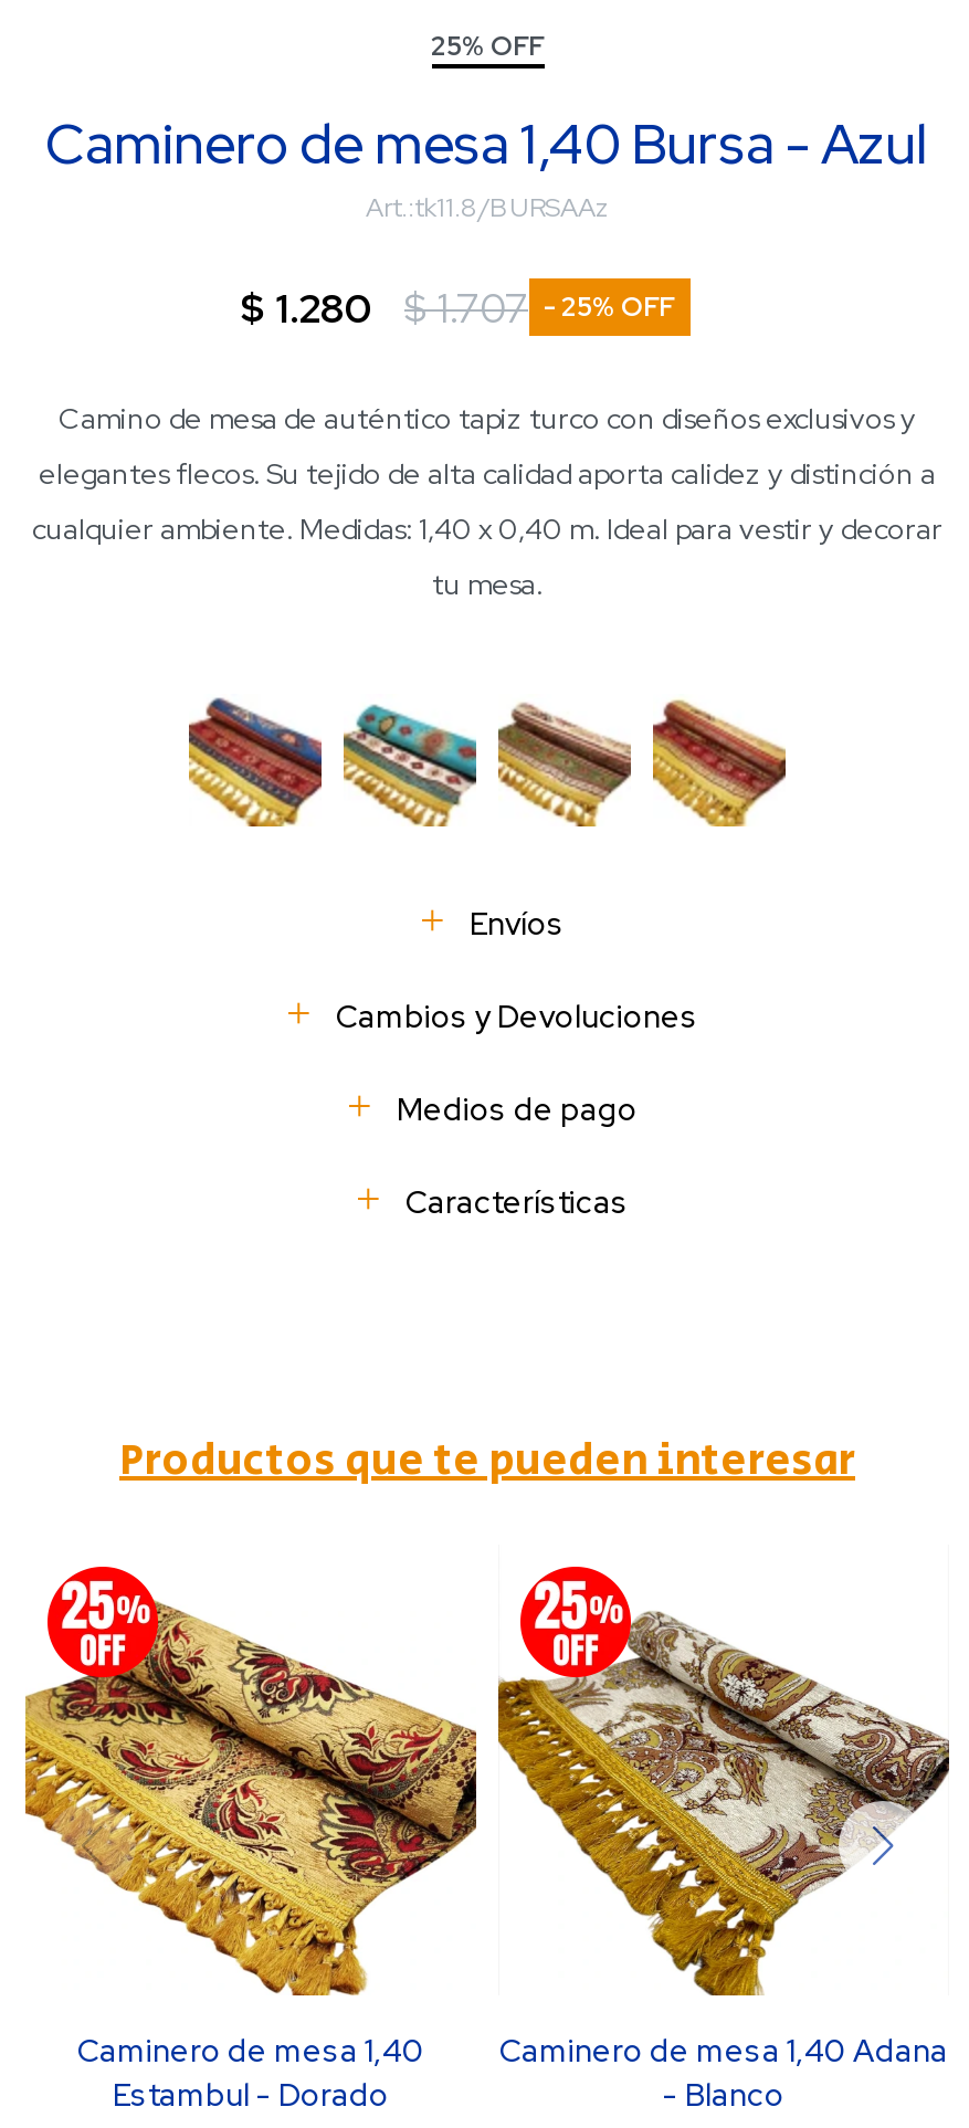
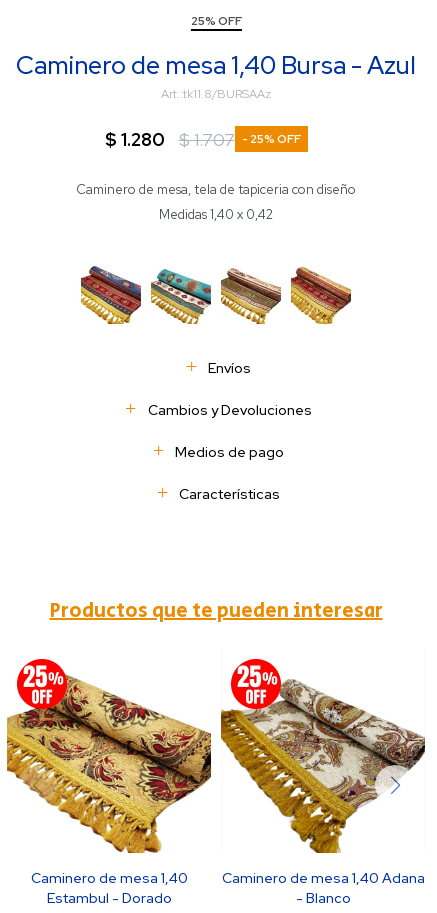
[32,400,942,603] Camino de mesa de auténtico tapiz turco con diseños exclusivos y | elegantes flecos. Su tejido de alta calidad aporta calidez y distinción a | cualquier ambiente. Medidas: 1,40 x 0,40 m. Ideal para vestir y decorar | tu mesa. -> [76,181,356,223] Caminero de mesa, tela de tapiceria con diseño | Medidas 1,40 x 0,42

